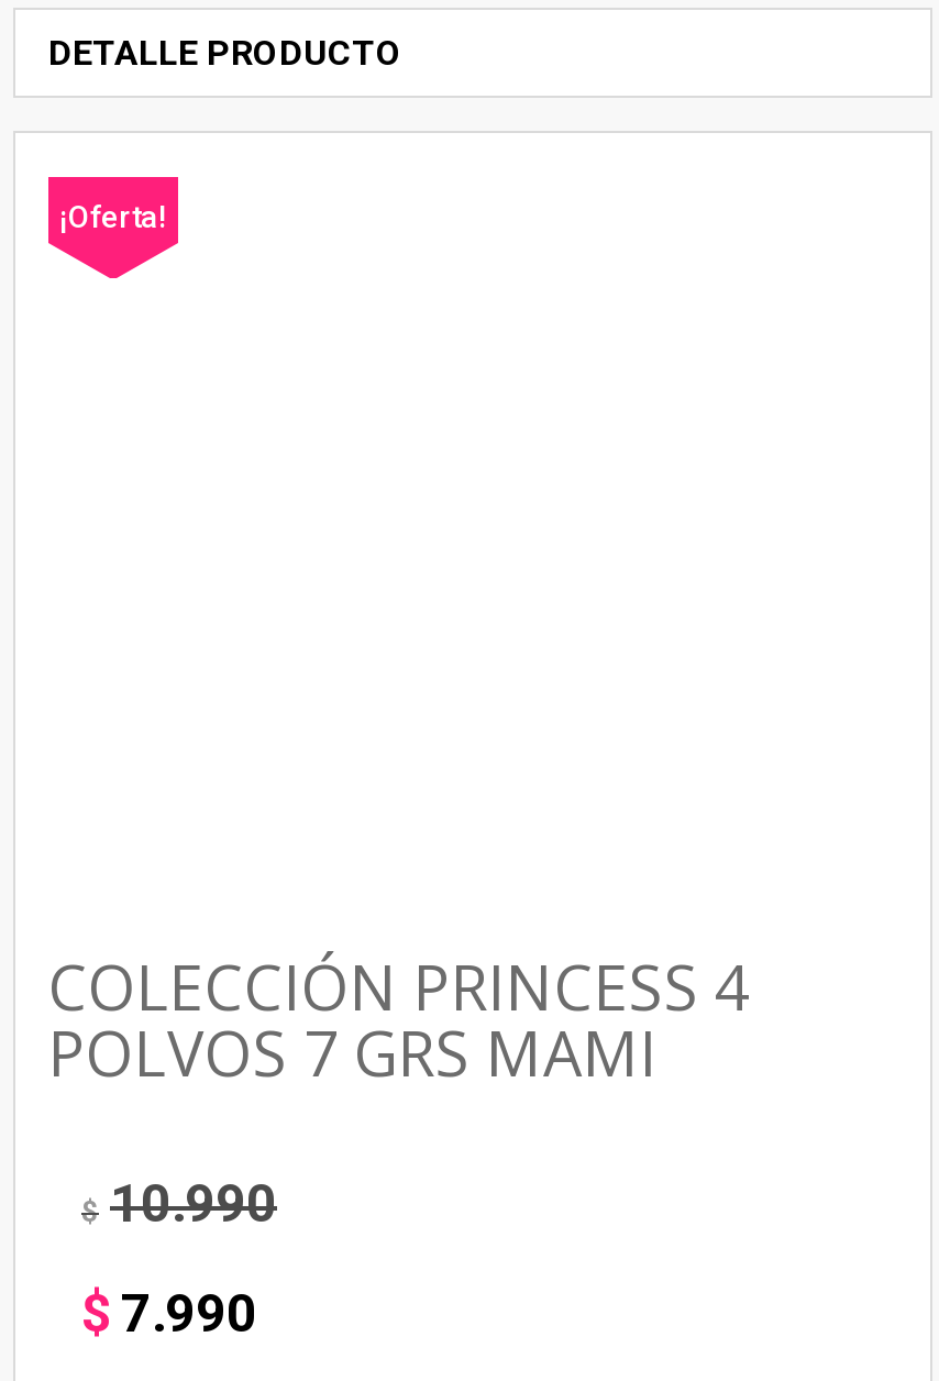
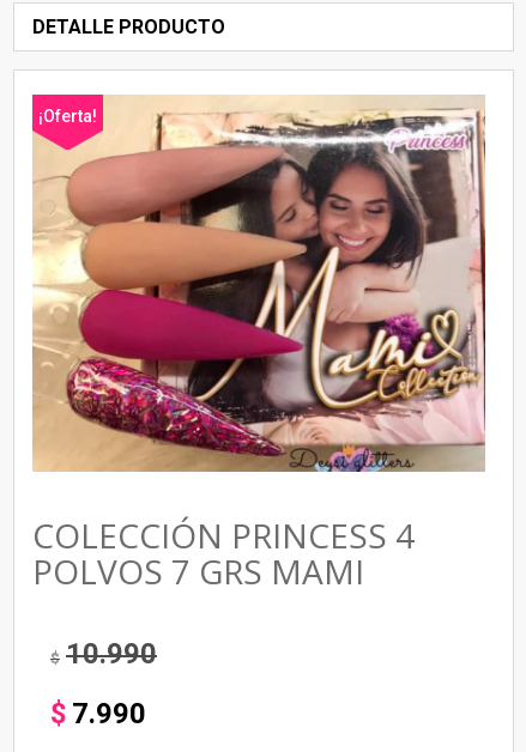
none -> [31,95,486,473] [image]

